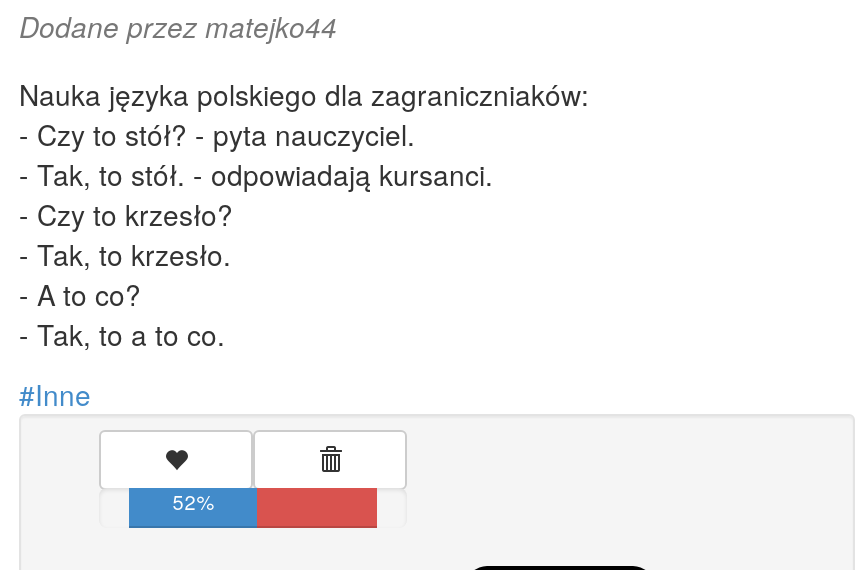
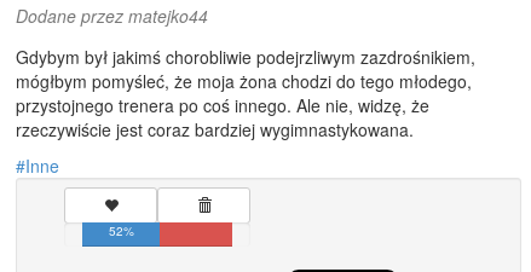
[19,75,589,355] Nauka języka polskiego dla zagraniczniaków: | - Czy to stół? - pyta nauczyciel. | - Tak, to stół. - odpowiadają kursanci. | - Czy to krzesło? | - Tak, to krzesło. | - A to co? | - Tak, to a to co. -> [16,45,475,142] Gdybym był jakimś chorobliwie podejrzliwym zazdrośnikiem, | mógłbym pomyśleć, że moja żona chodzi do tego młodego, | przystojnego trenera po coś innego. Ale nie, widzę, że | rzeczywiście jest coraz bardziej wygimnastykowana.

